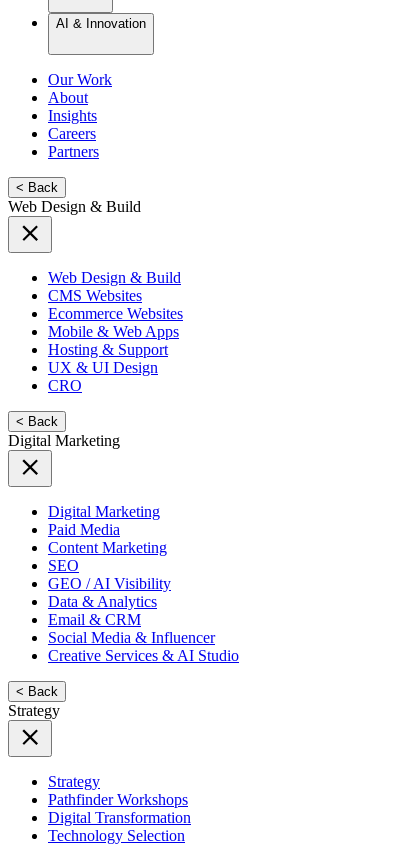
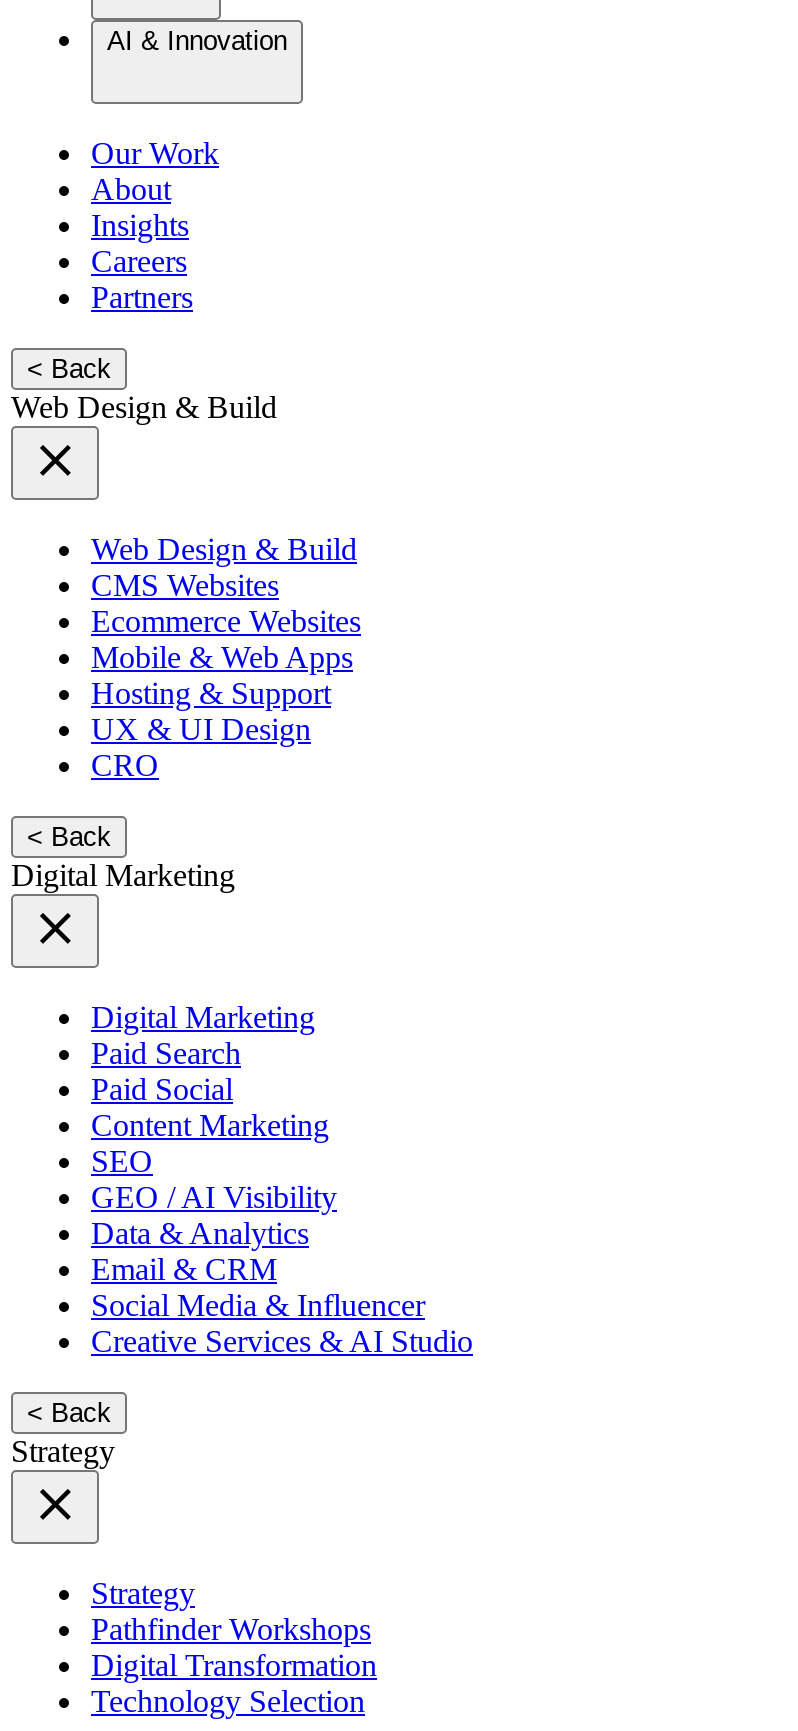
[48,521,120,538] Paid Media -> [91,1036,241,1106] Paid Search | Paid Social

